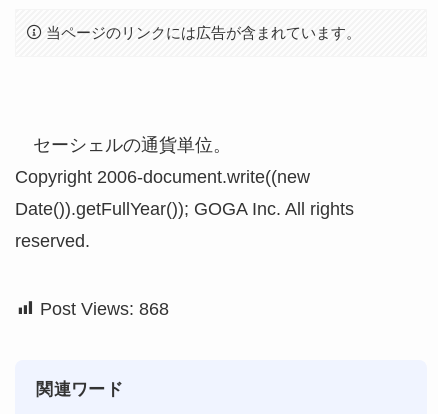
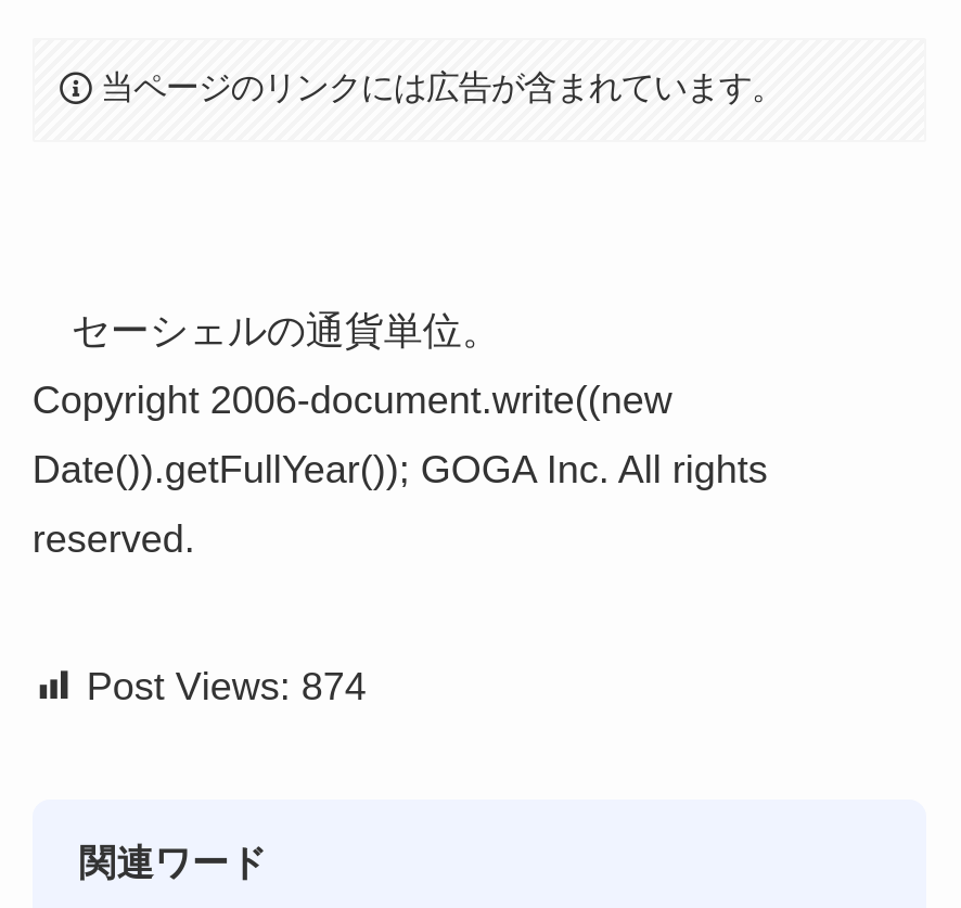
[40,299,169,319] Post Views: 868 -> [87,665,366,709] Post Views: 874

